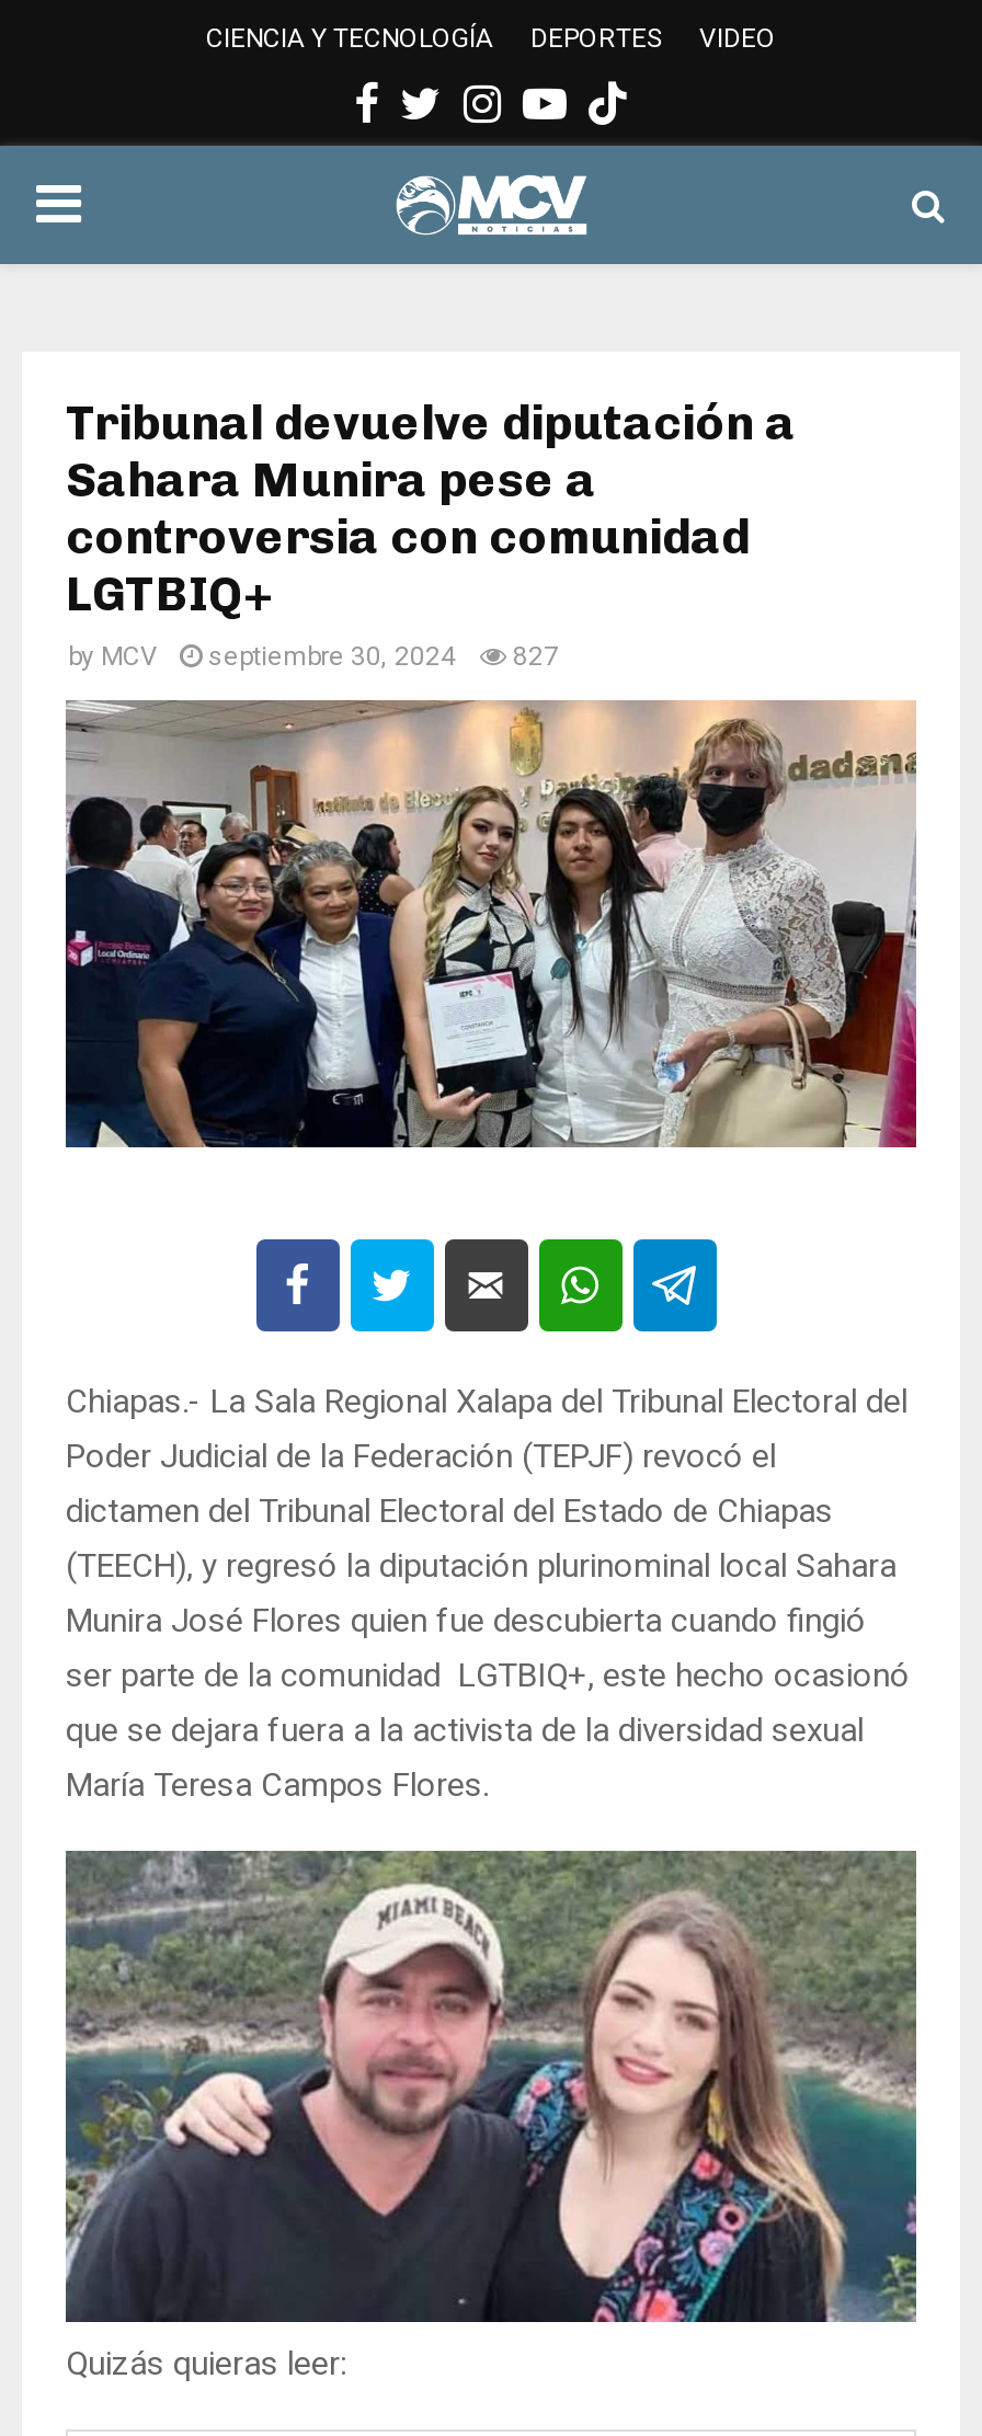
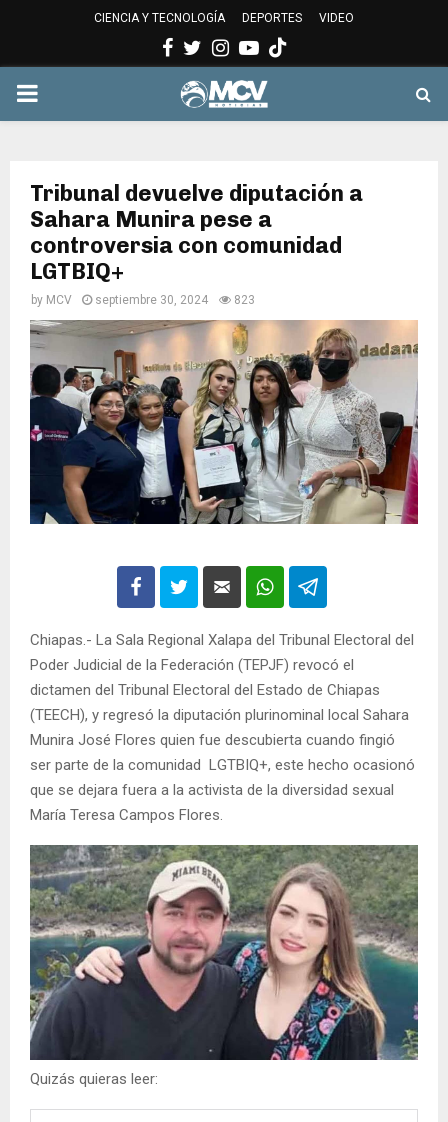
[68,641,559,672] by MCV septiembre 30, 2024 827 -> [31,293,255,307] by MCV septiembre 30, 2024 823

